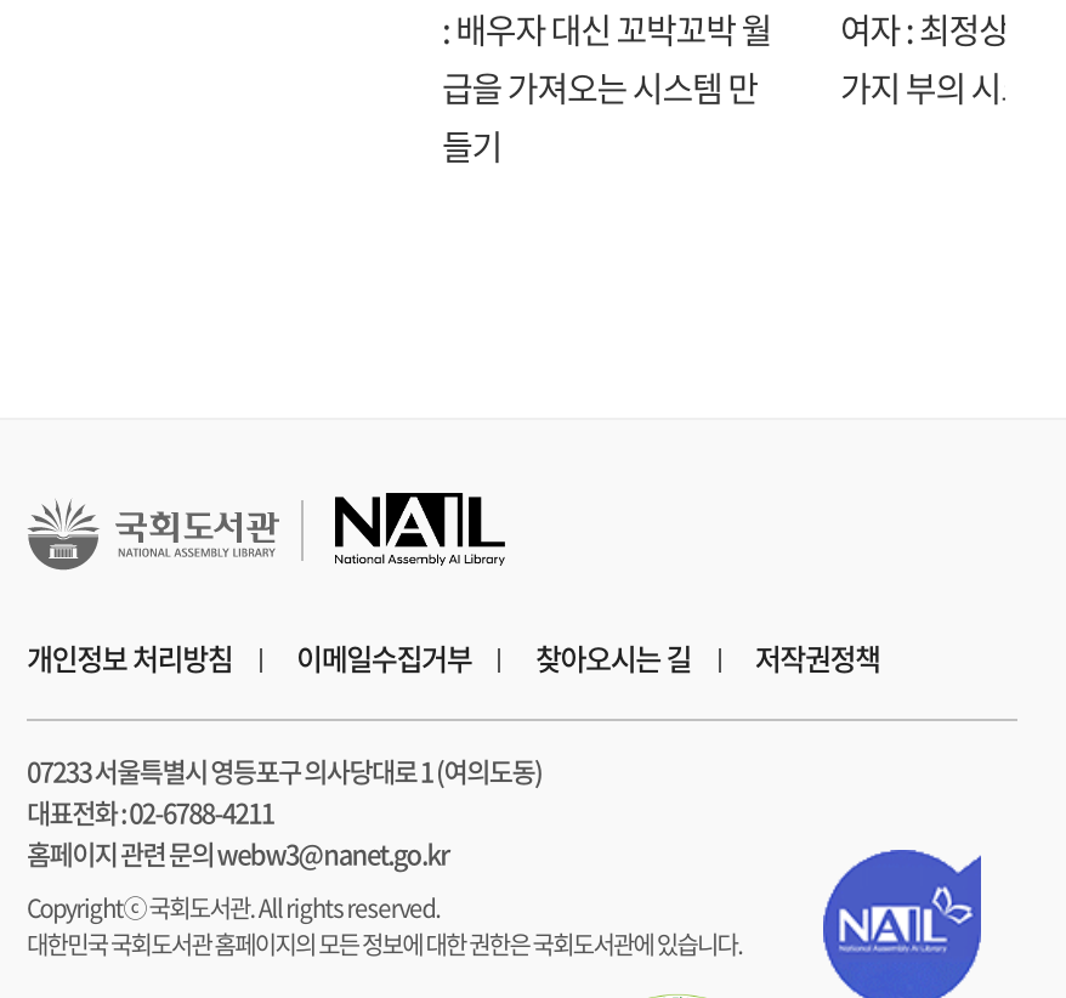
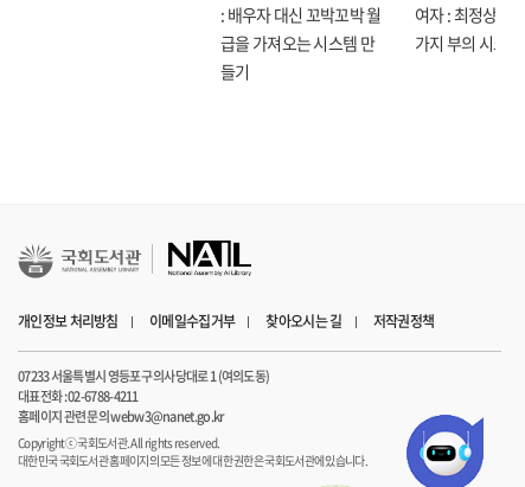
[838,884,974,974] [image] -> [415,430,479,476] [image]

